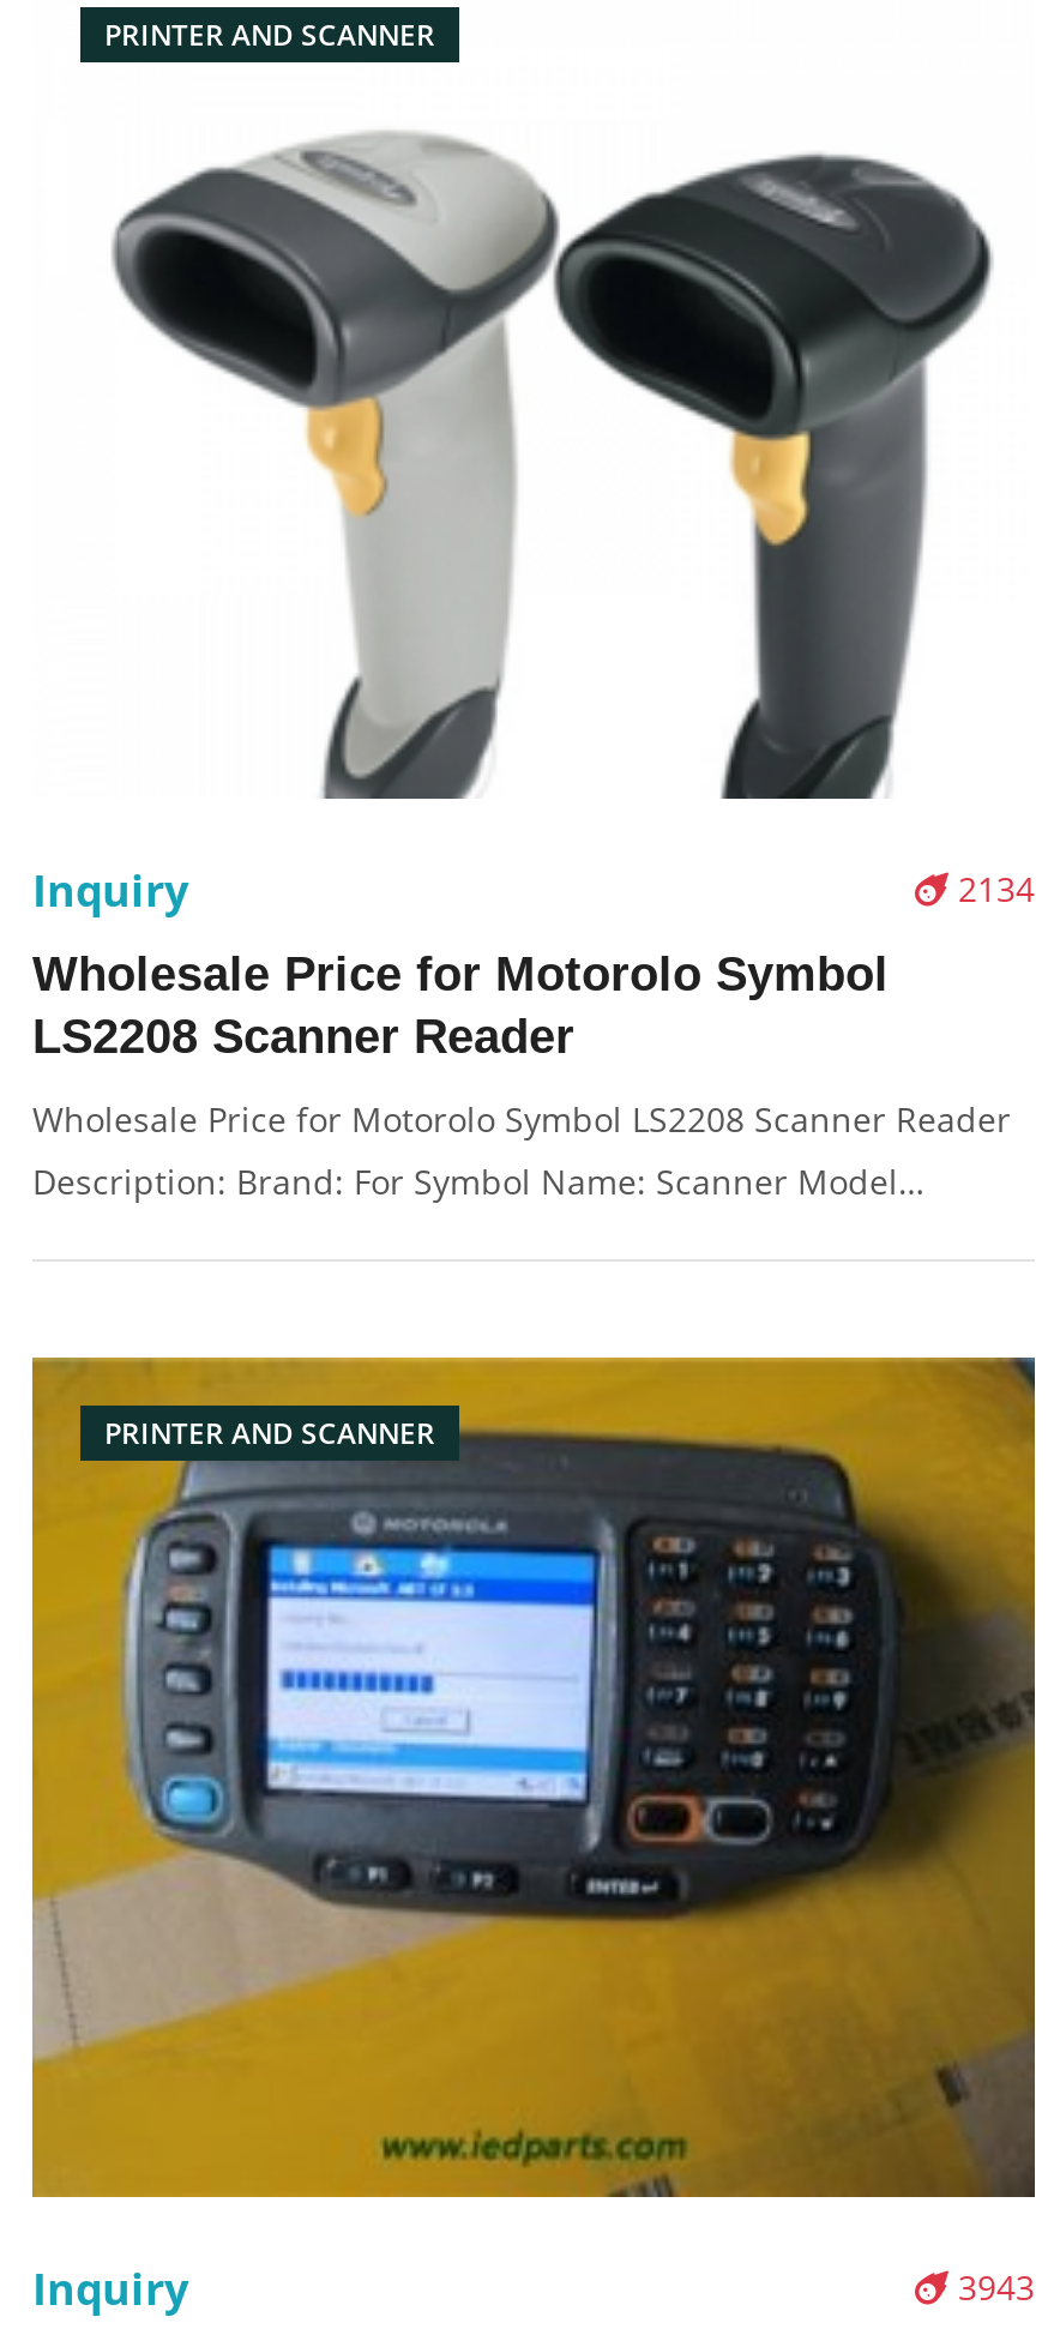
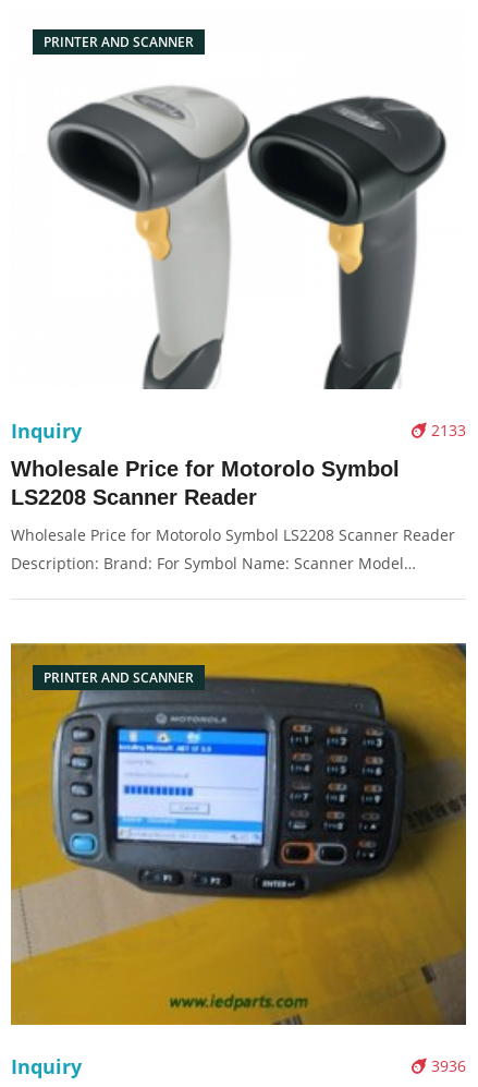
[948,866,1035,911] 2134 -> [427,420,466,440] 2133
[948,2264,1035,2310] 3943 -> [427,1055,466,1076] 3936

